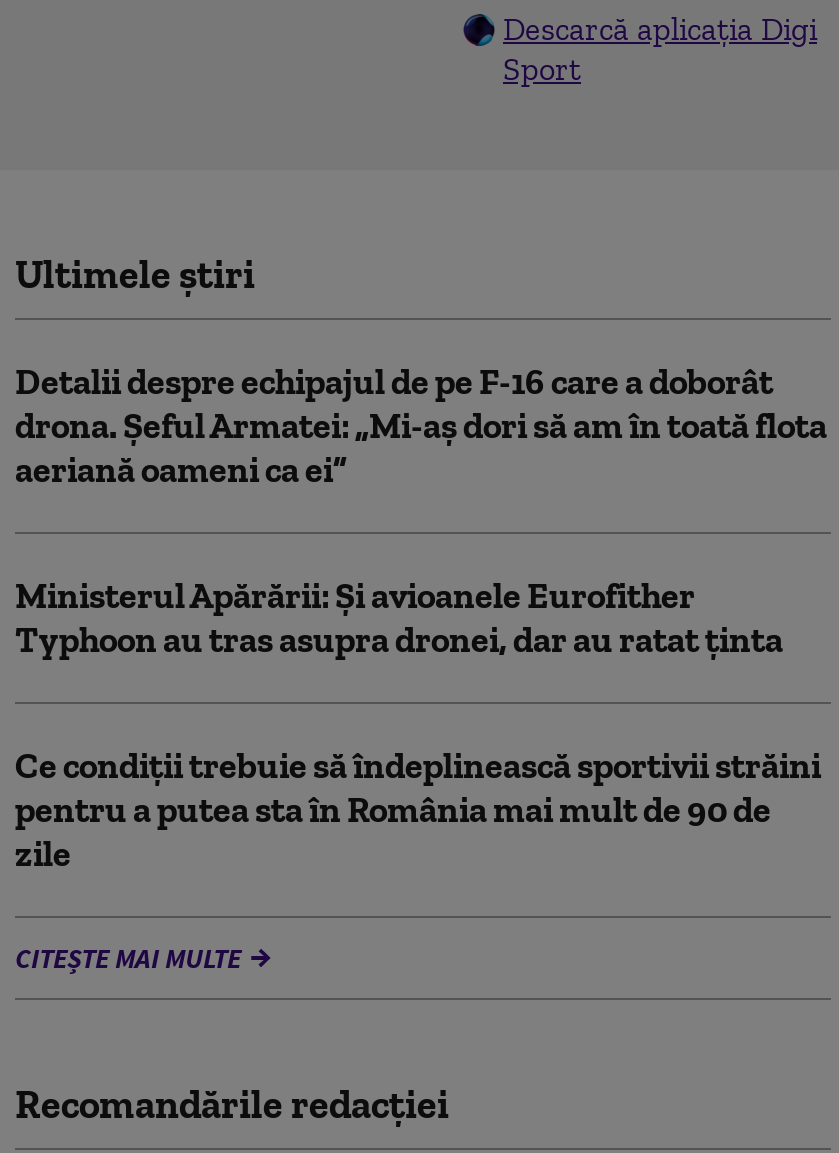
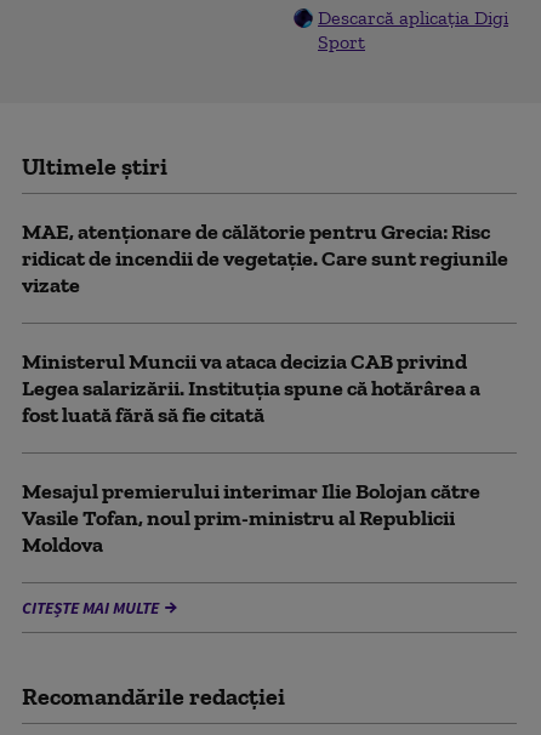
[15,361,827,493] Detalii despre echipajul de pe F-16 care a doborât | drona. Șeful Armatei: „Mi-aș dori să am în toată flota | aeriană oameni ca ei” -> [22,219,508,299] MAE, atenţionare de călătorie pentru Grecia: Risc | ridicat de incendii de vegetaţie. Care sunt regiunile | vizate
[15,575,783,663] Ministerul Apărării: Și avioanele Eurofither | Typhoon au tras asupra dronei, dar au ratat ţinta -> [22,348,480,429] Ministerul Muncii va ataca decizia CAB privind | Legea salarizării. Instituția spune că hotărârea a | fost luată fără să fie citată
[15,745,821,877] Ce condiții trebuie să îndeplinească sportivii străini | pentru a putea sta în România mai mult de 90 de | zile -> [22,478,480,558] Mesajul premierului interimar Ilie Bolojan către | Vasile Tofan, noul prim-ministru al Republicii | Moldova

